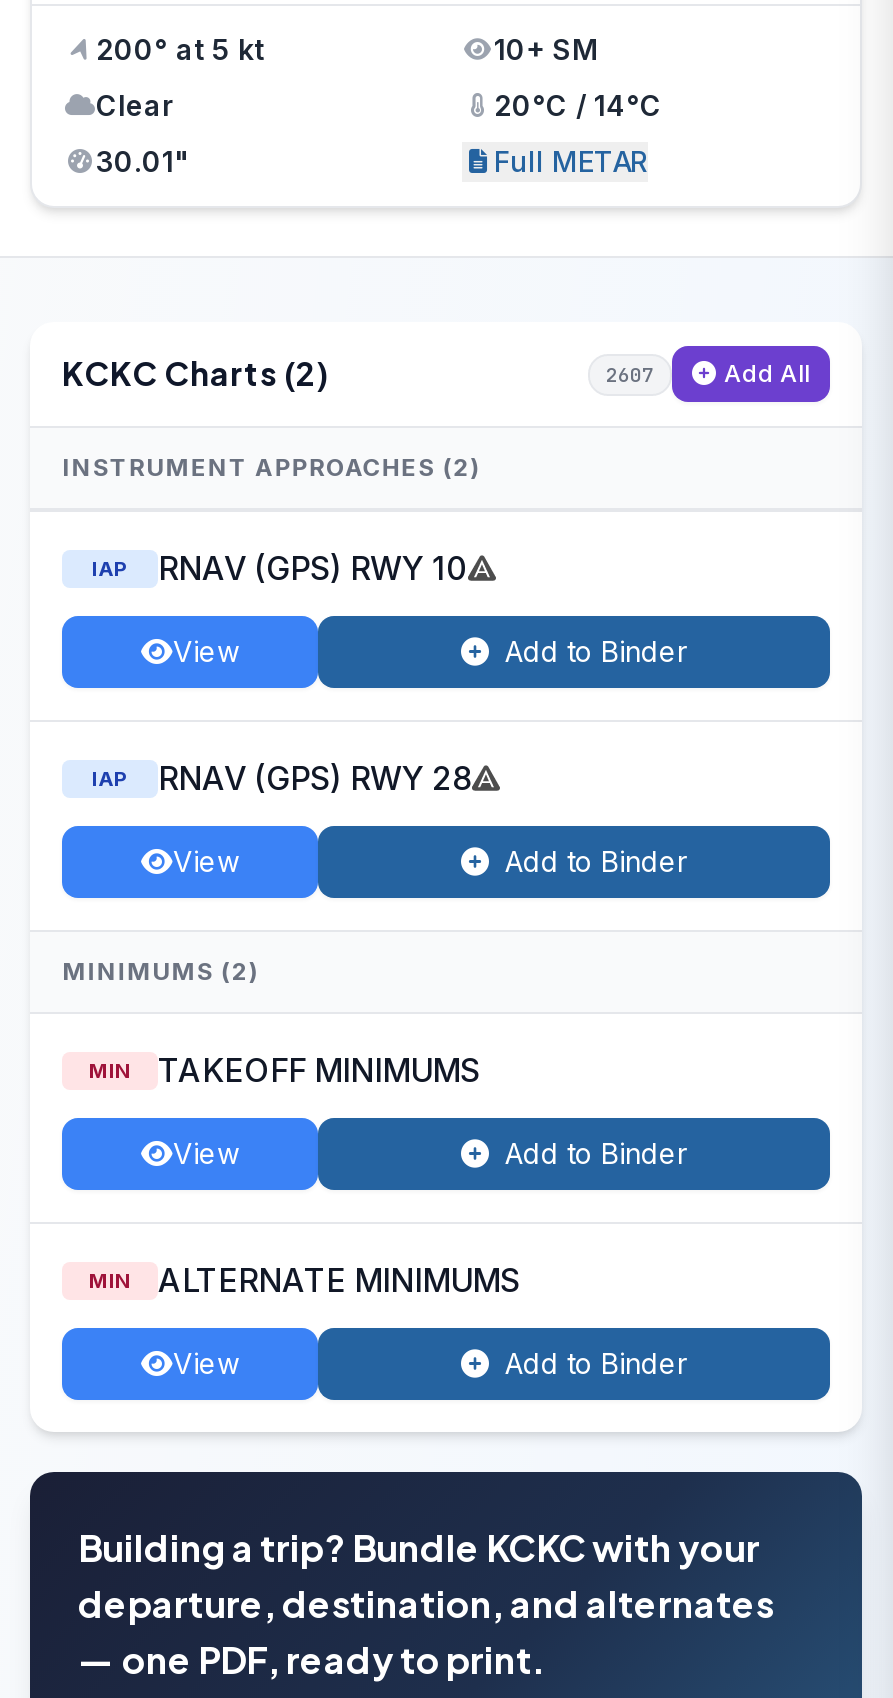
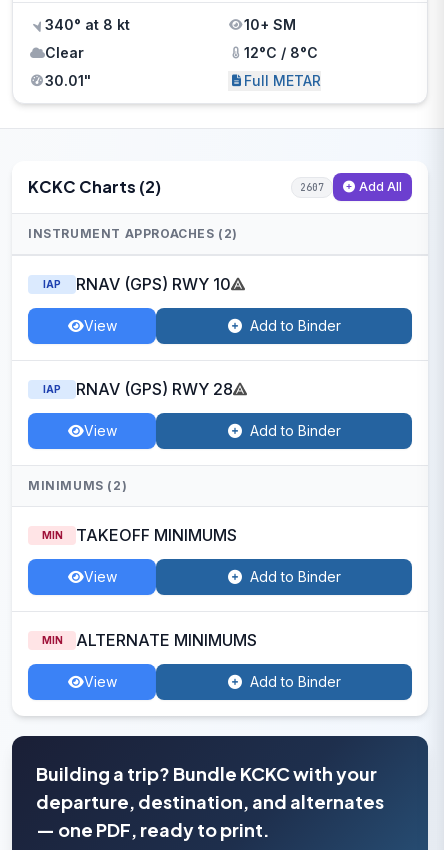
[96,32,264,66] 200° at 5 kt -> [45,16,130,33] 340° at 8 kt
[494,88,662,122] 20°C / 14°C -> [244,44,318,61] 12°C / 8°C

